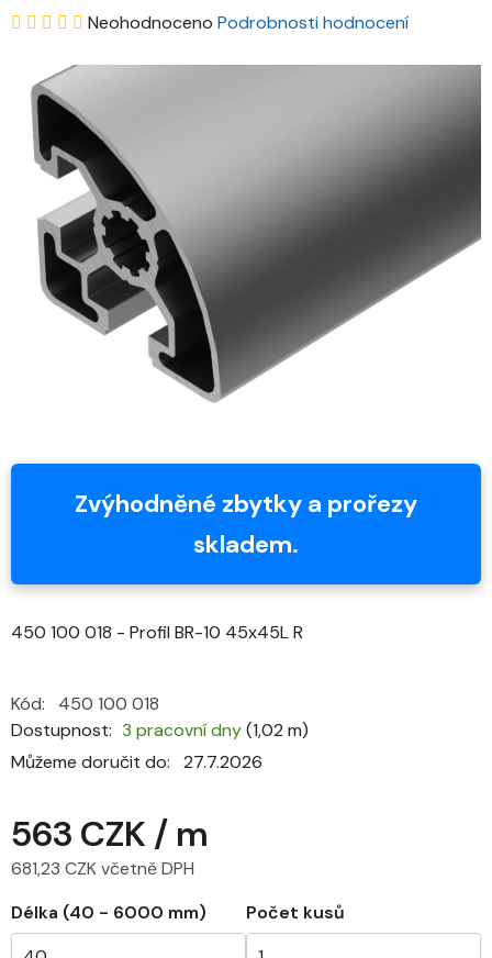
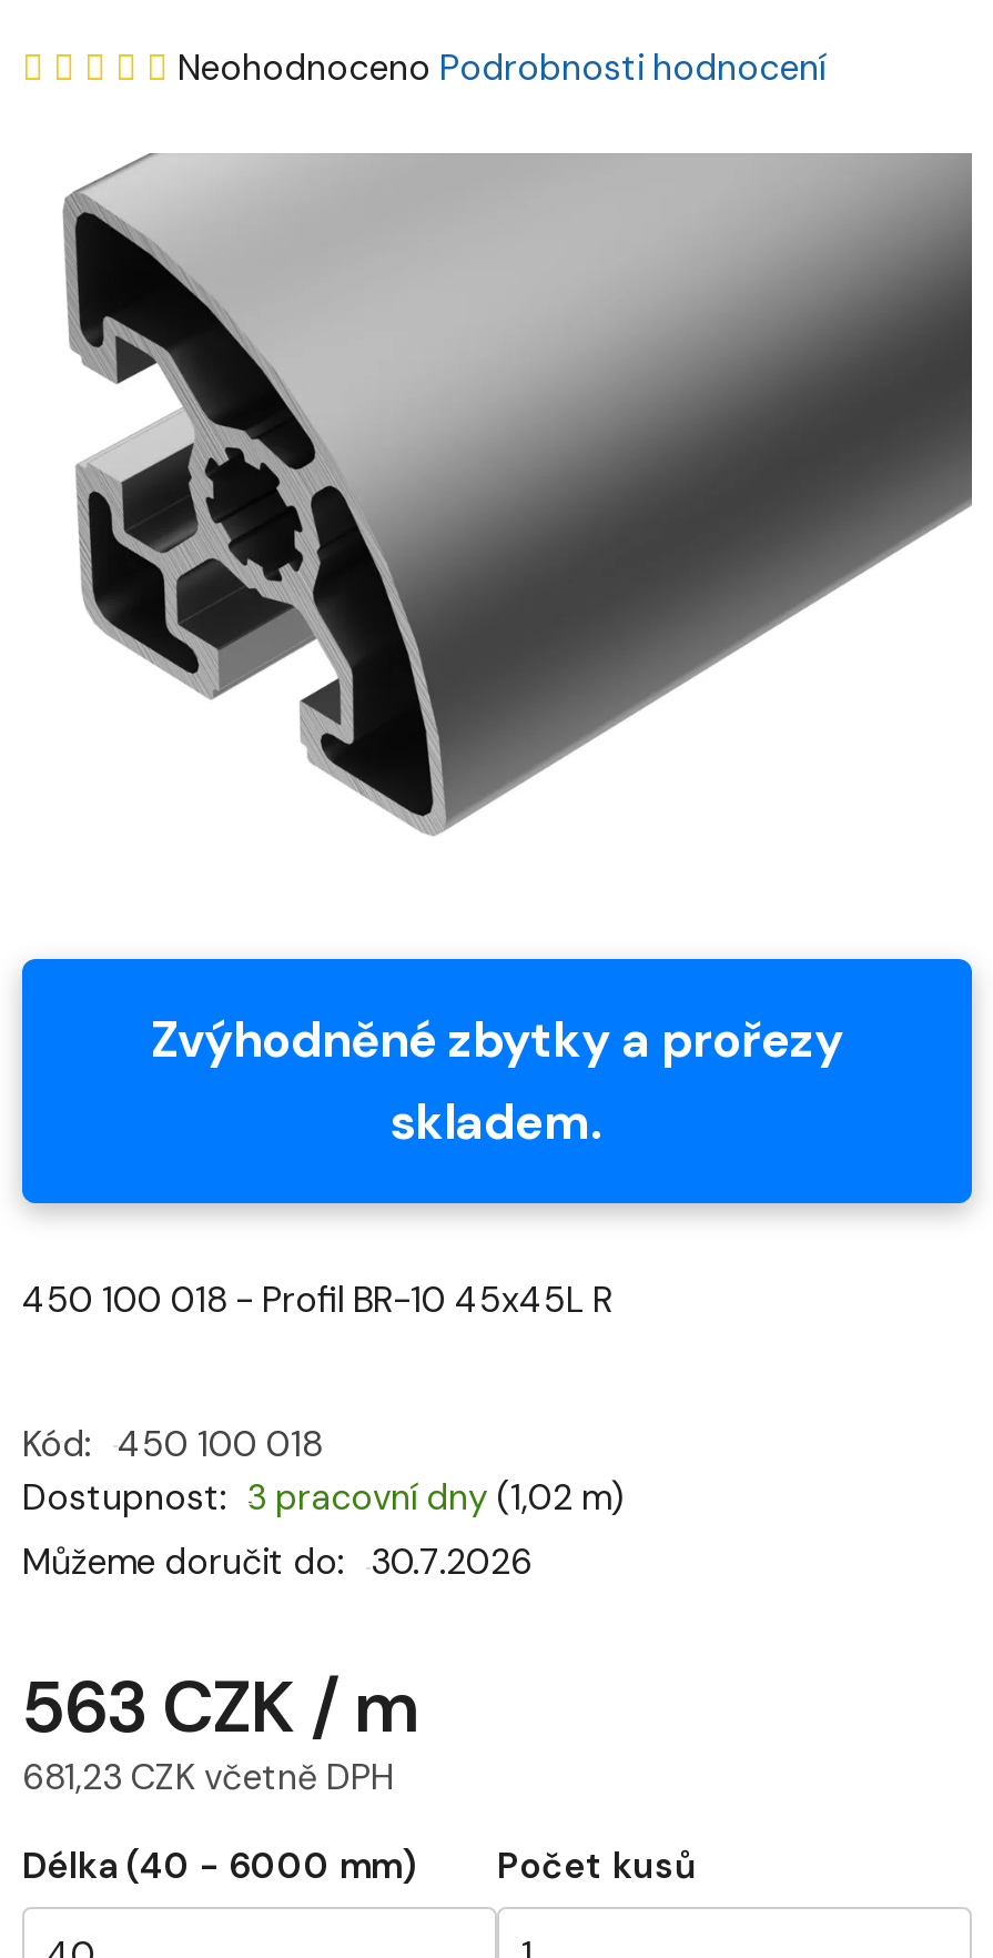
[11,750,262,773] Můžeme doručit do: 27.7.2026 -> [22,1538,533,1585] Můžeme doručit do: 30.7.2026

